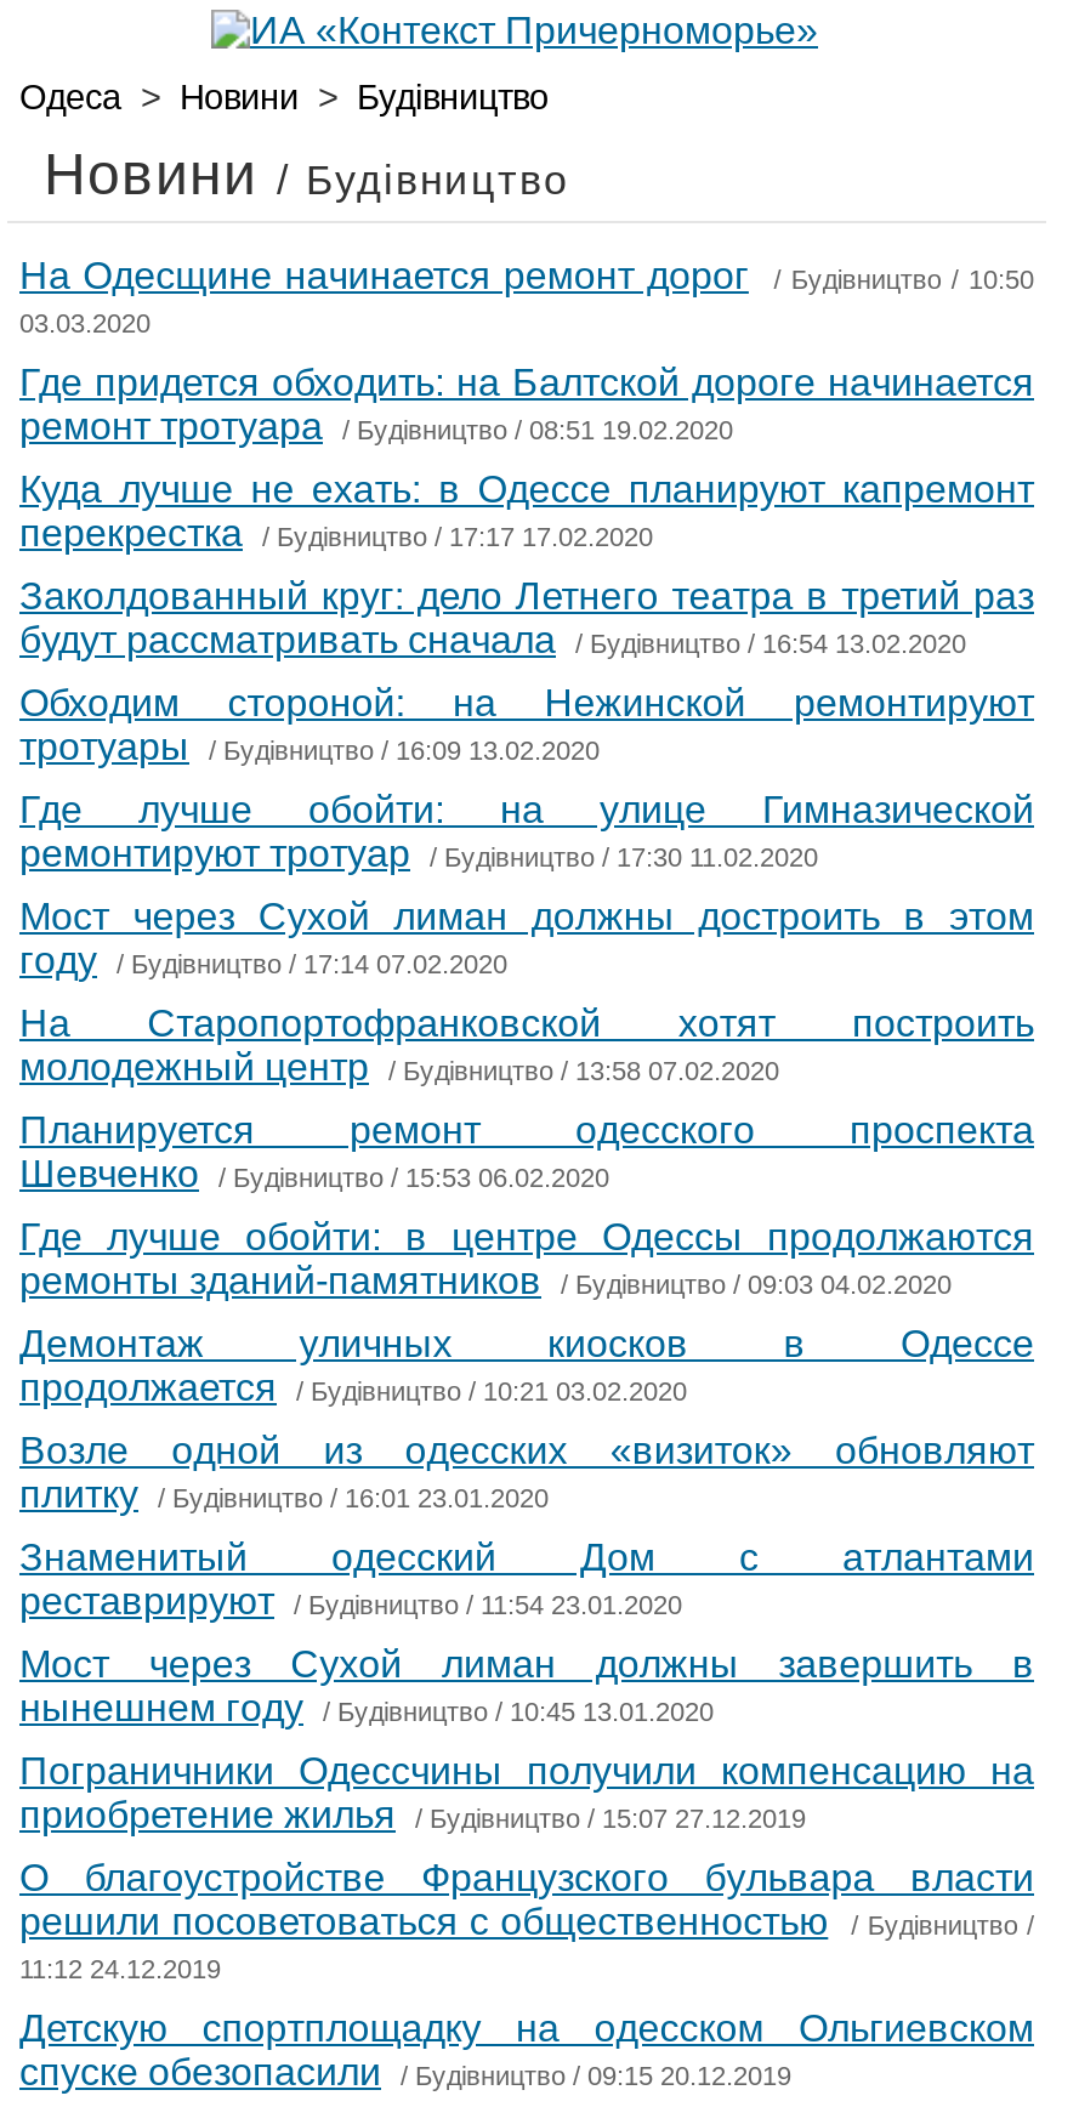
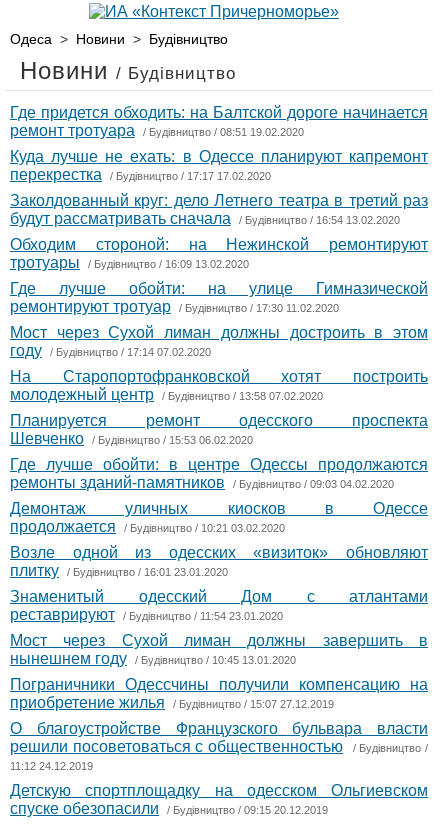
[19,255,1034,337] На Одесщине начинается ремонт дорог | / Будівництво / 10:50 | 03.03.2020 -> none

